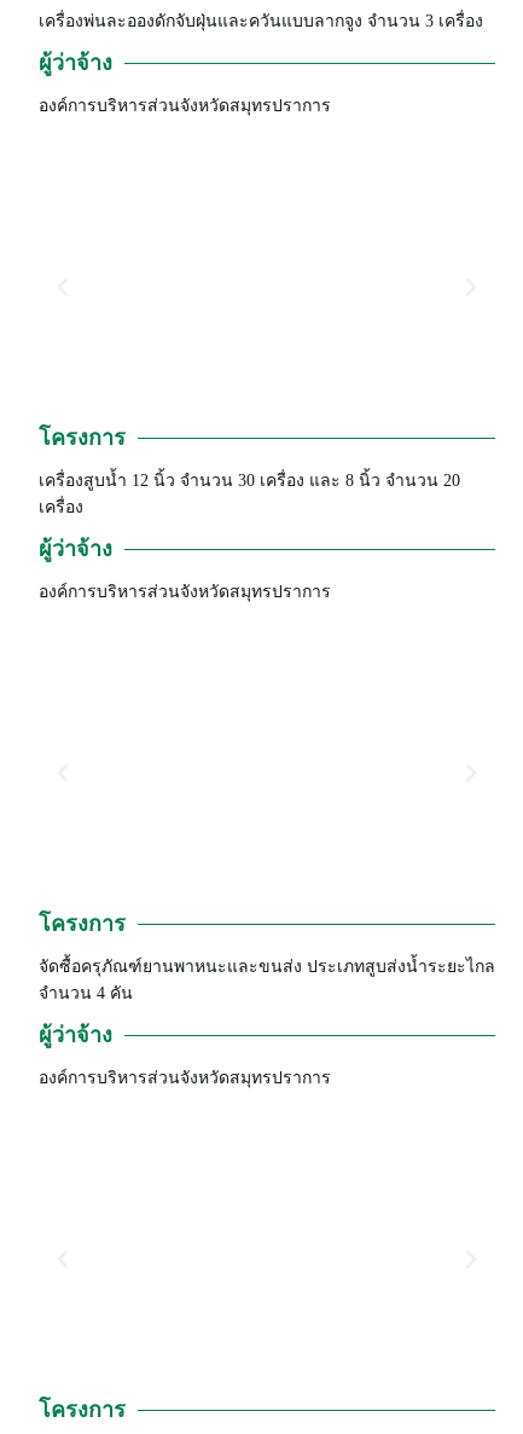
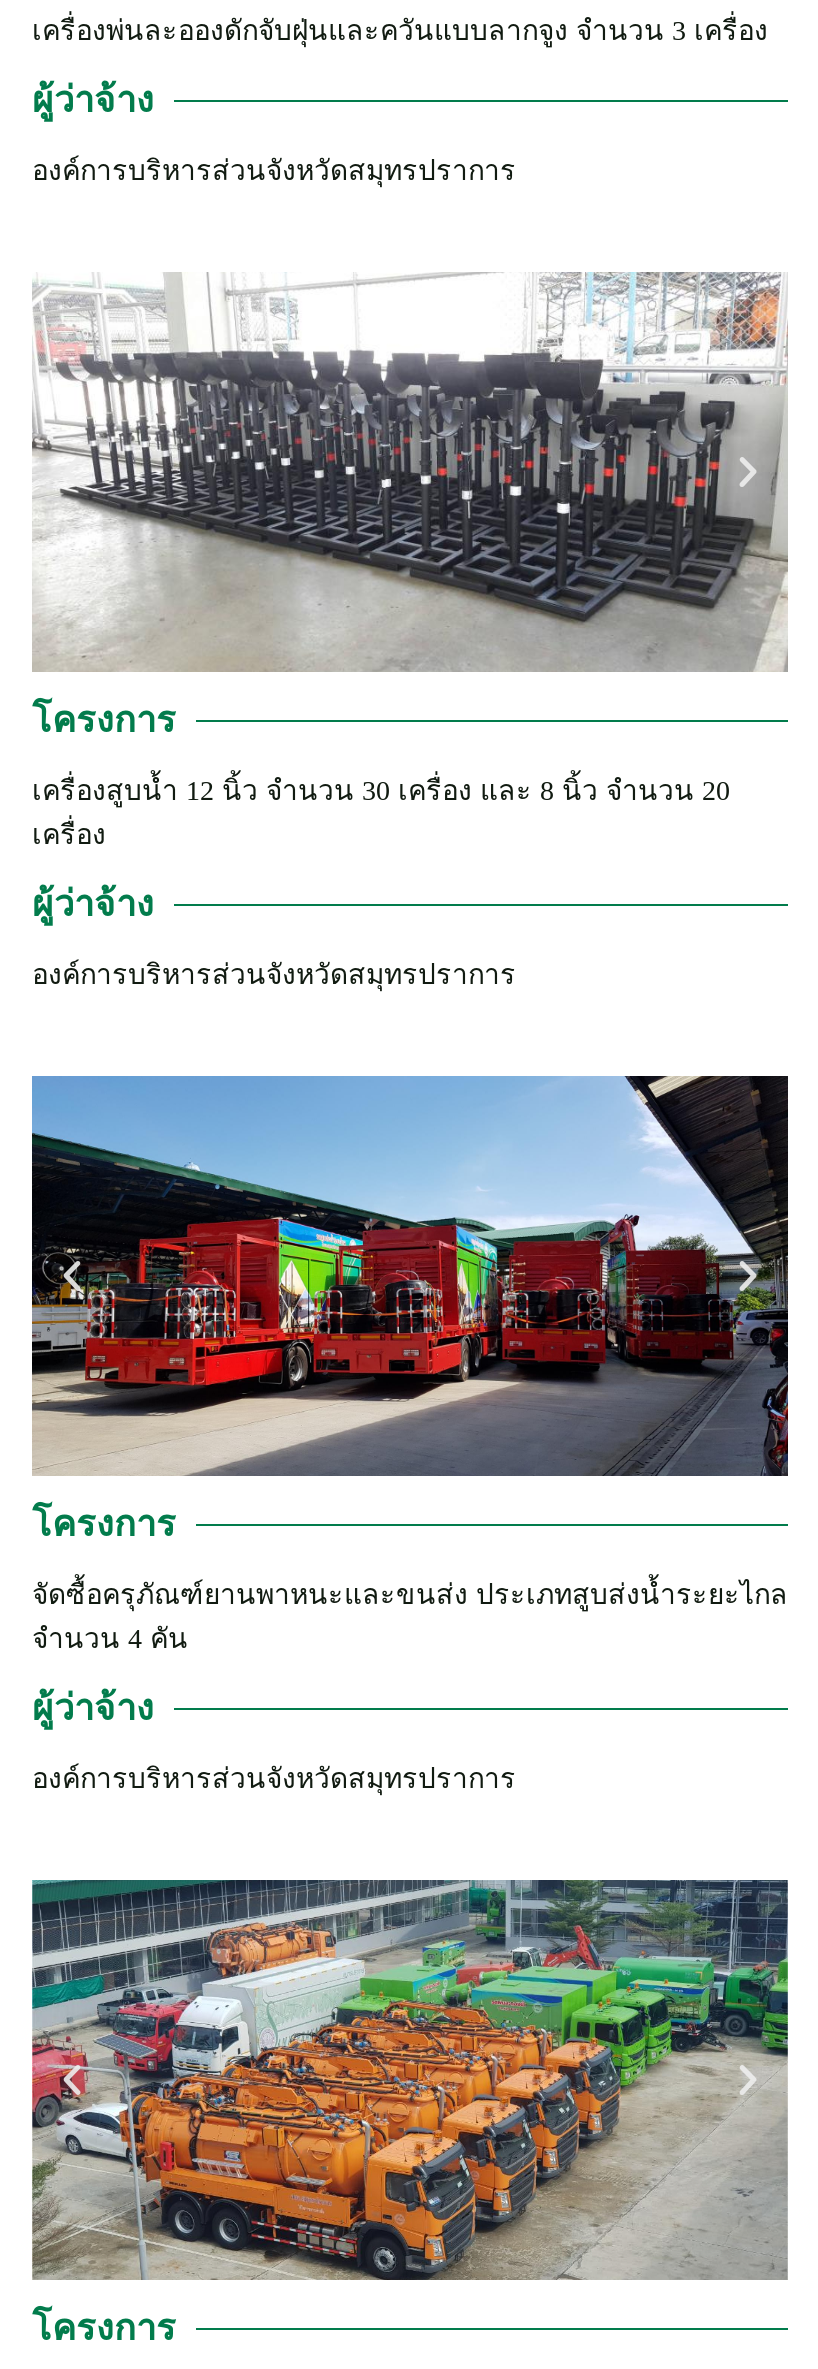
none -> [30,270,790,674] [image]
none -> [30,1074,790,1478] [image]
none -> [30,1878,790,2282] [image]

